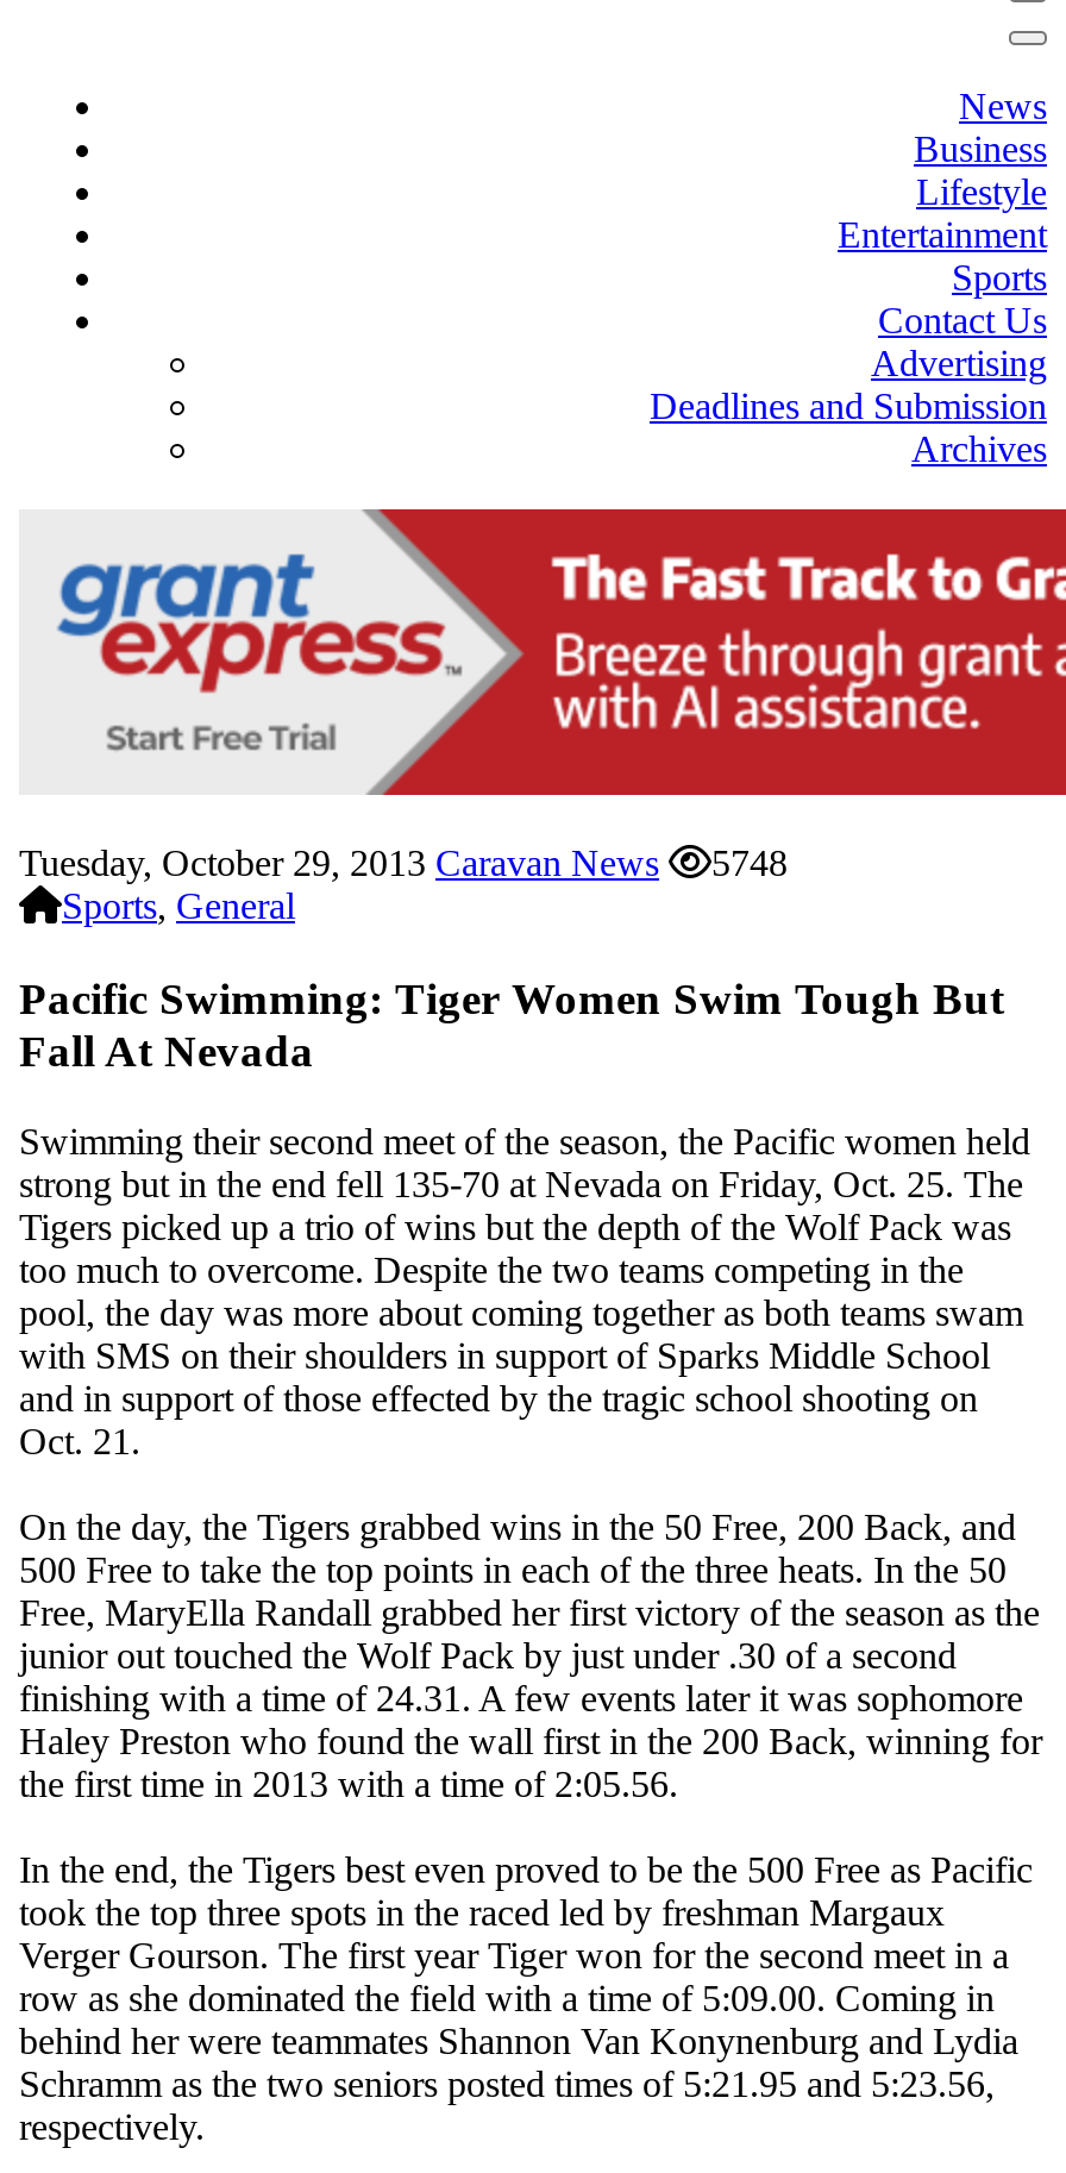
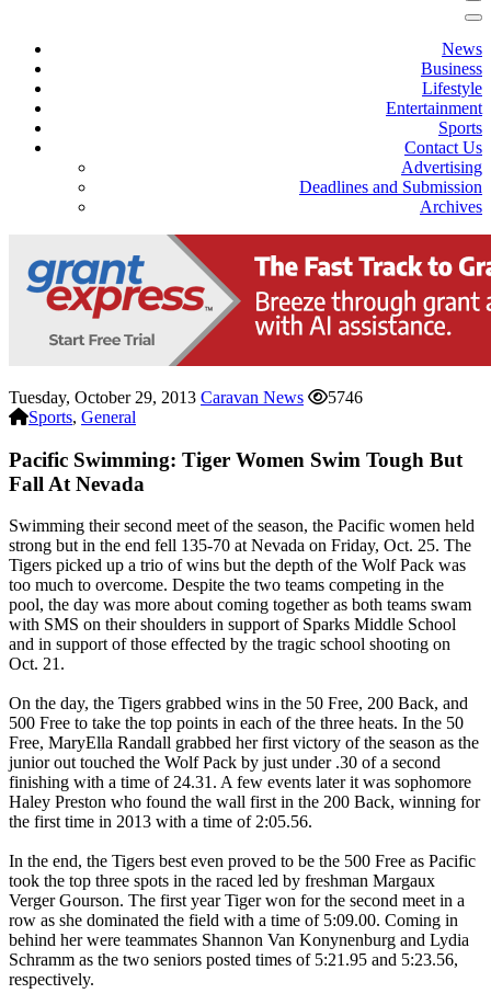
[19,843,788,883] Tuesday, October 29, 2013 Caravan News 5748 -> [9,388,363,407] Tuesday, October 29, 2013 Caravan News 5746

